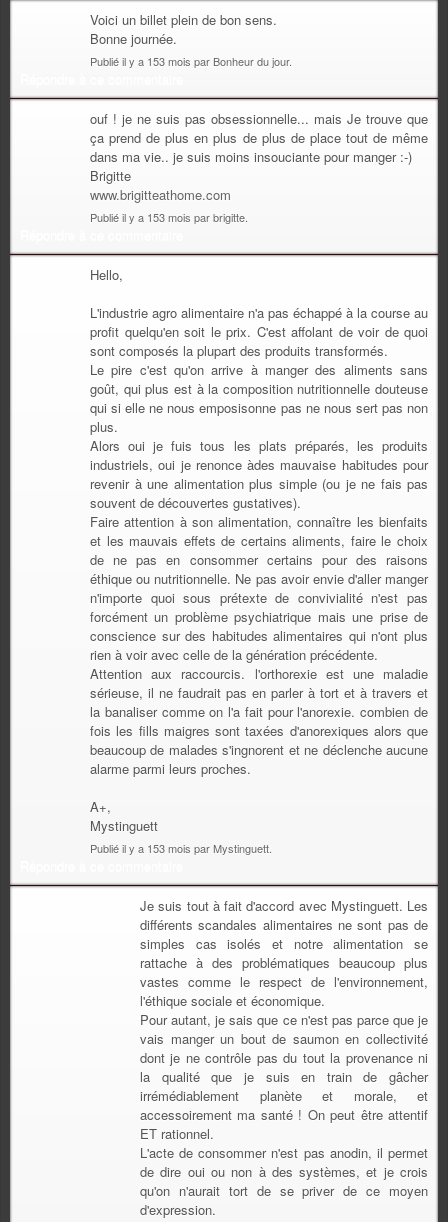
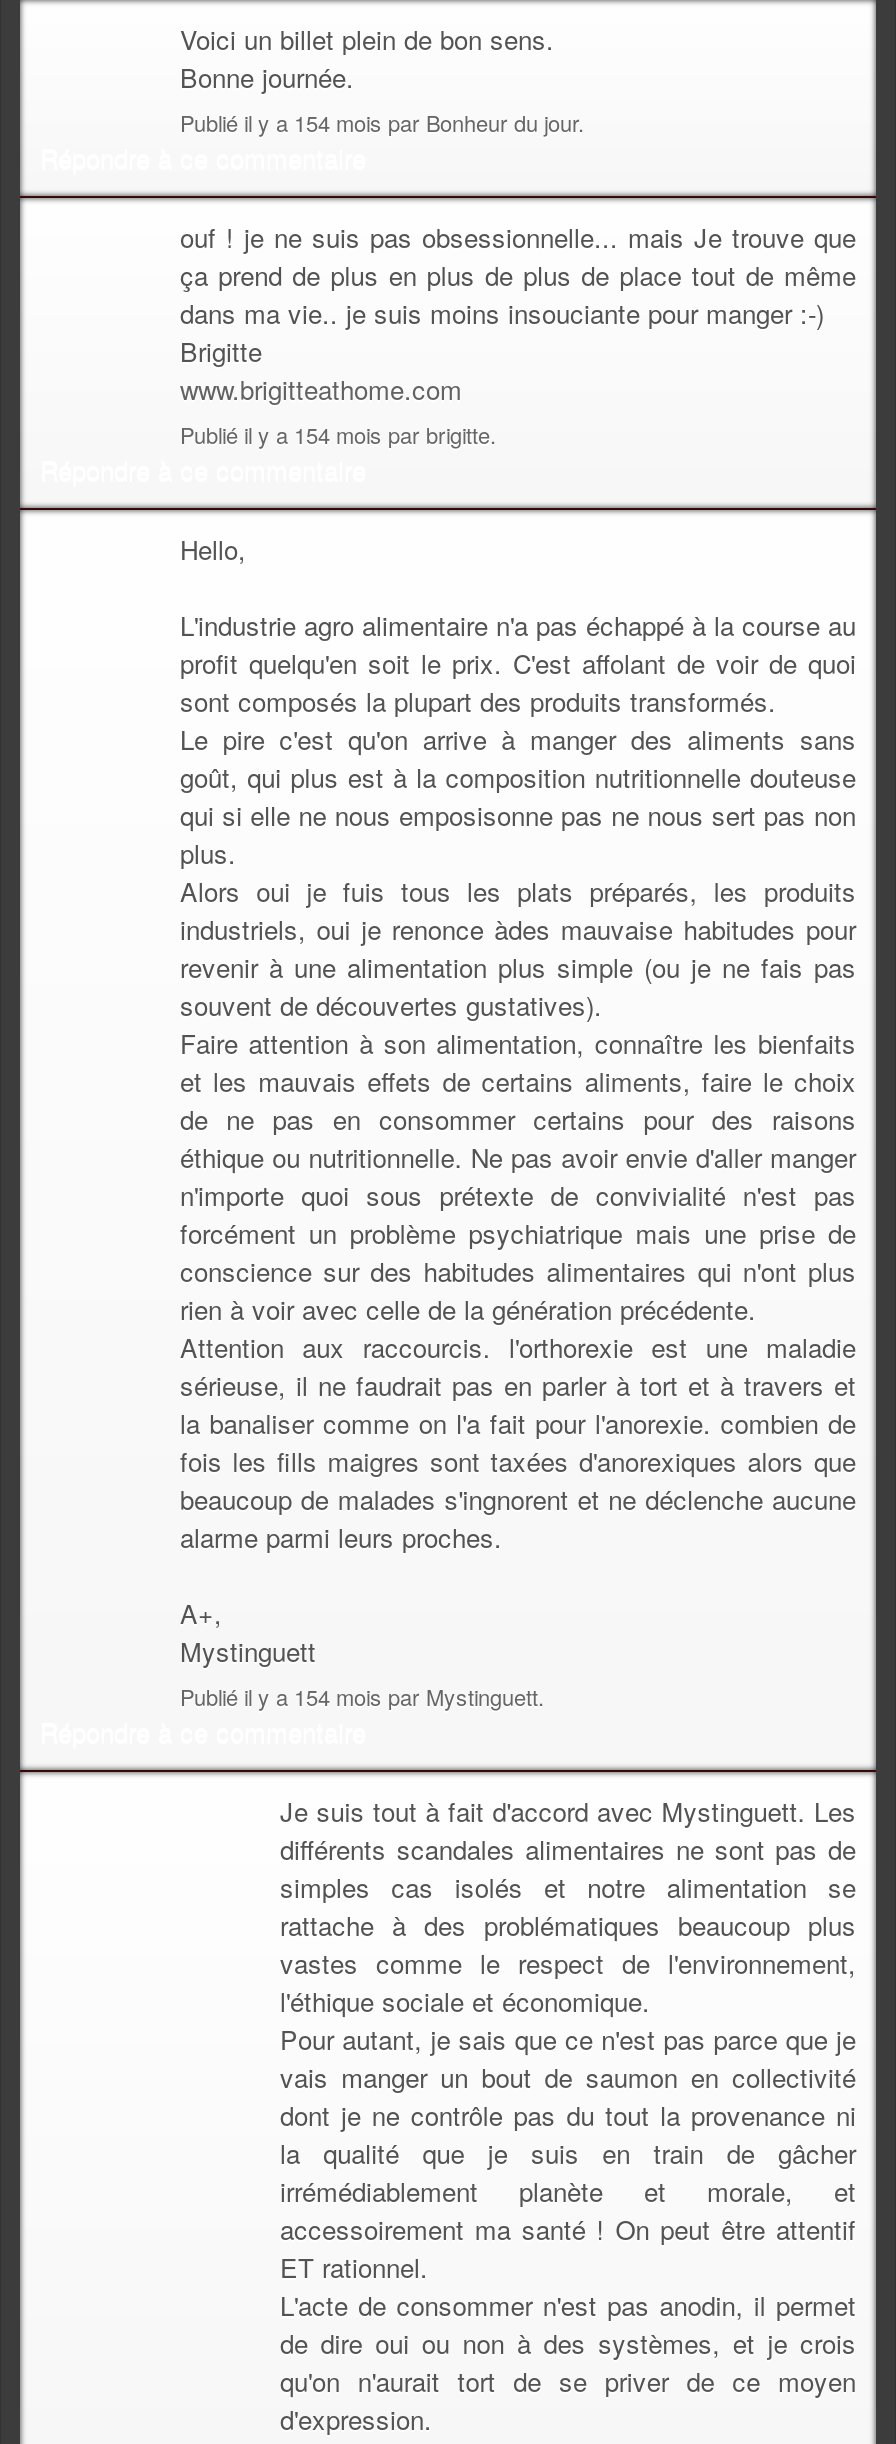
[90,53,292,69] Publié il y a 153 mois par Bonheur du jour. -> [180,106,584,138] Publié il y a 154 mois par Bonheur du jour.
[90,209,248,225] Publié il y a 153 mois par brigitte. -> [180,418,496,450] Publié il y a 154 mois par brigitte.
[90,840,272,856] Publié il y a 153 mois par Mystinguett. -> [180,1680,544,1712] Publié il y a 154 mois par Mystinguett.

